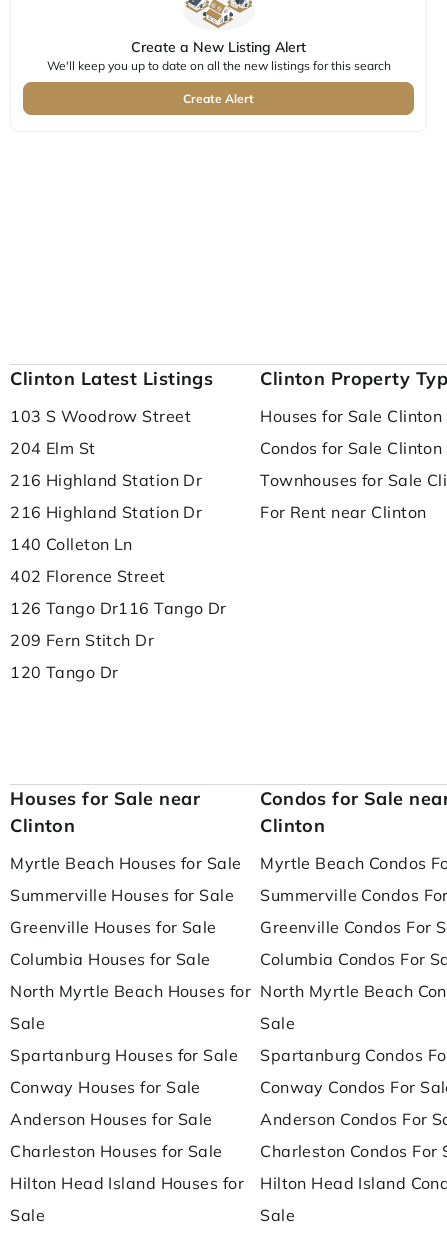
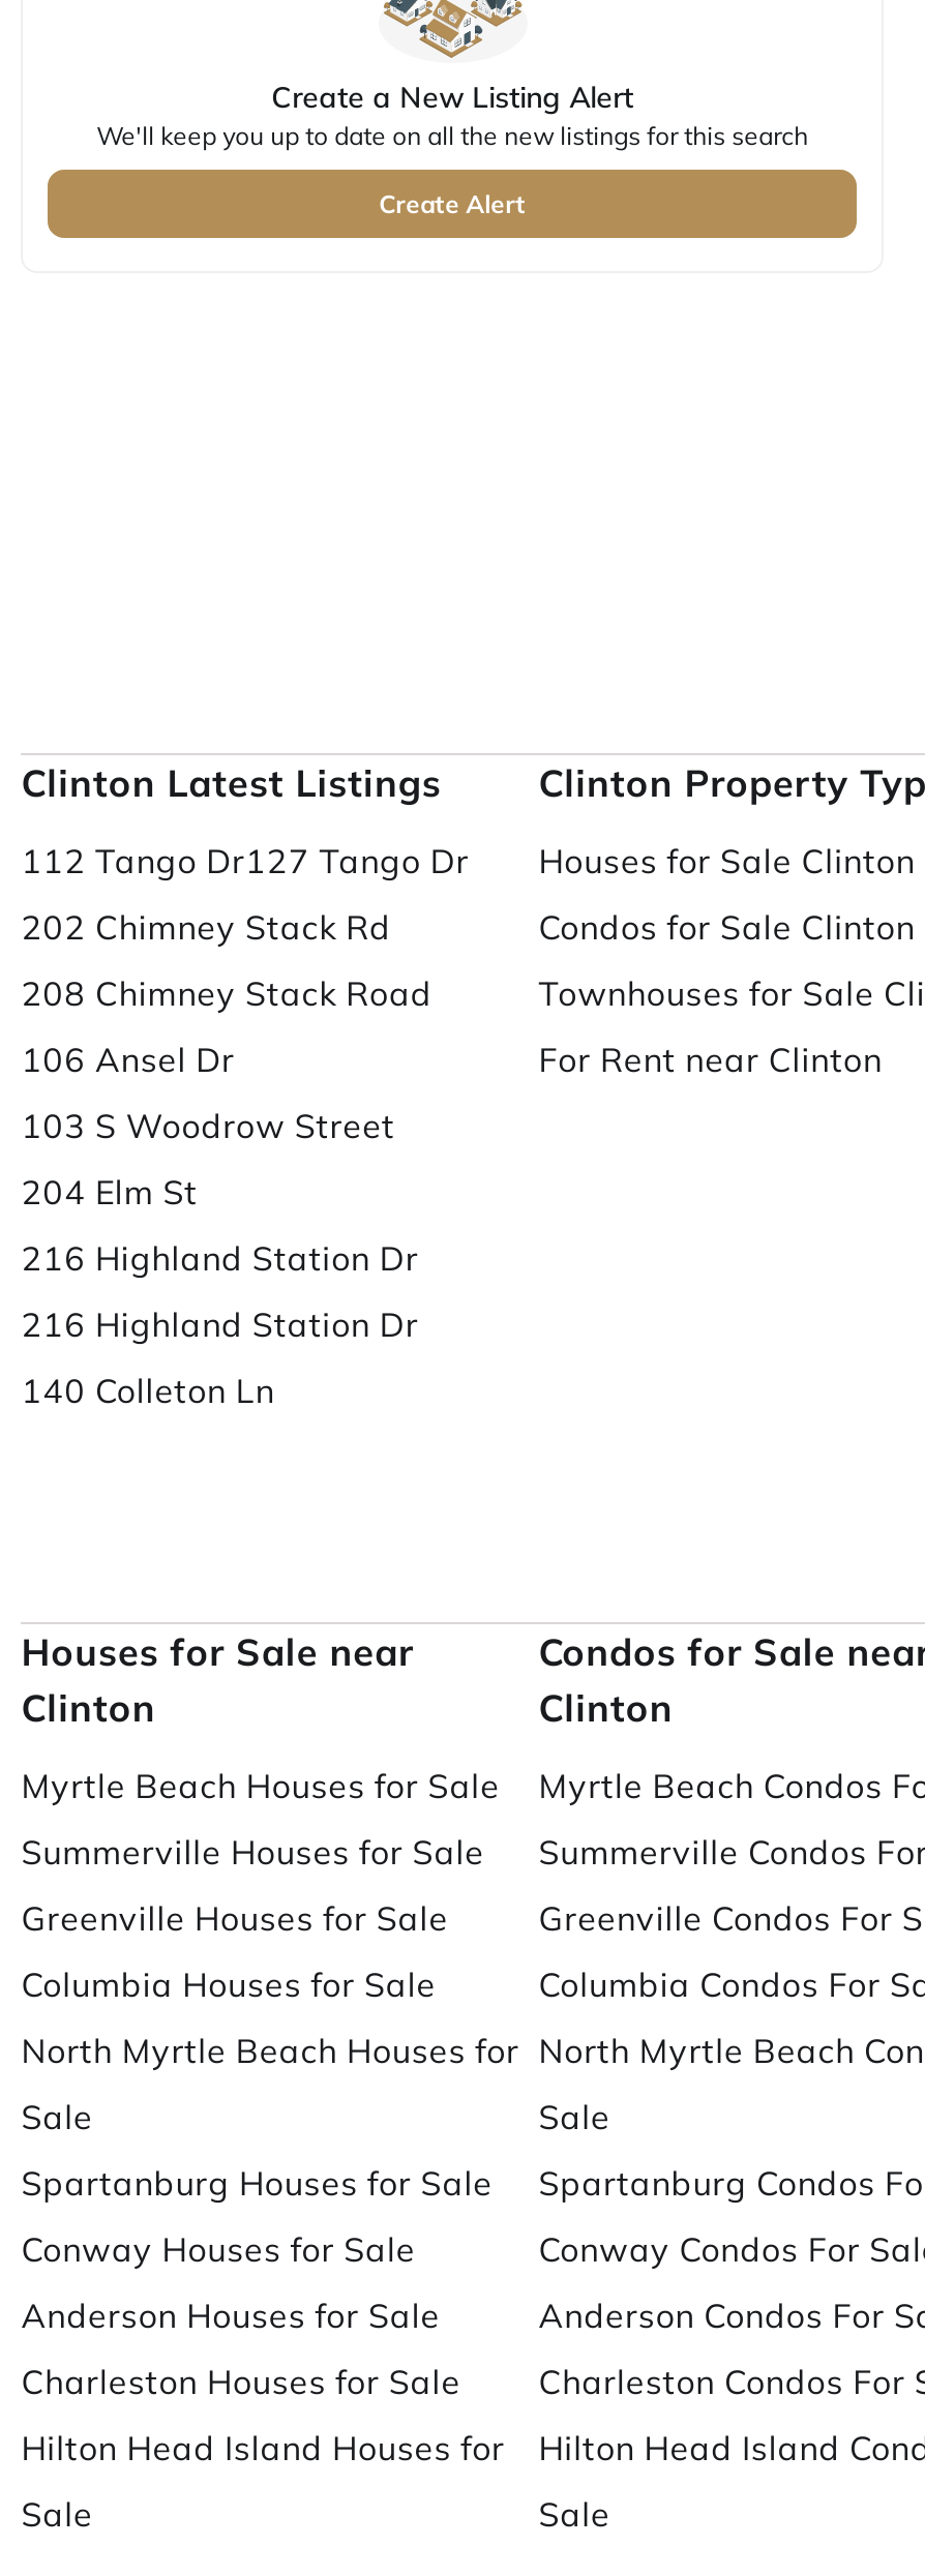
moved [10,406,202,554] -> [21,1105,419,1412]: 103 S Woodrow Street | 204 Elm St | 216 Highland Station Dr | 216 Highland Station Dr | 140 Colleton Ln
none -> [21,840,469,1080] 112 Tango Dr127 Tango Dr | 202 Chimney Stack Rd | 208 Chimney Stack Road | 106 Ansel Dr
[10,566,227,682] 402 Florence Street | 126 Tango Dr116 Tango Dr | 209 Fern Stitch Dr | 120 Tango Dr -> none

